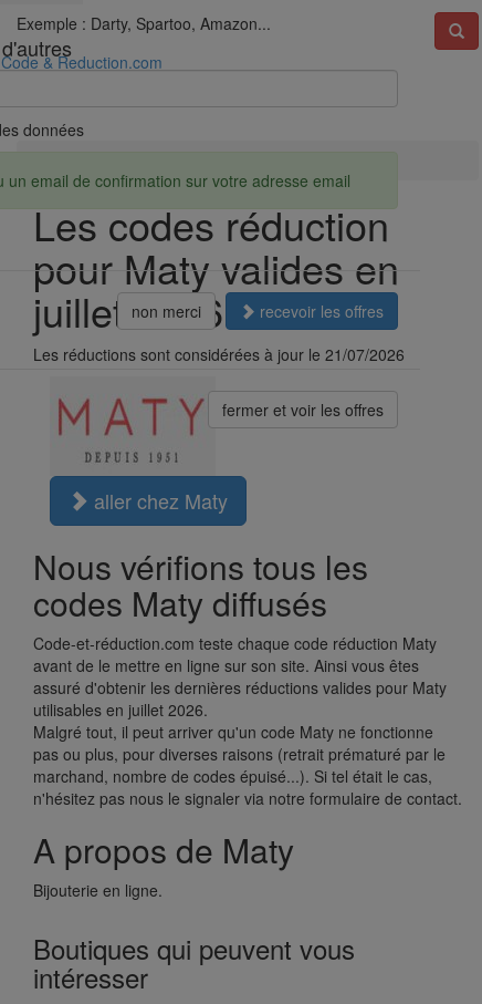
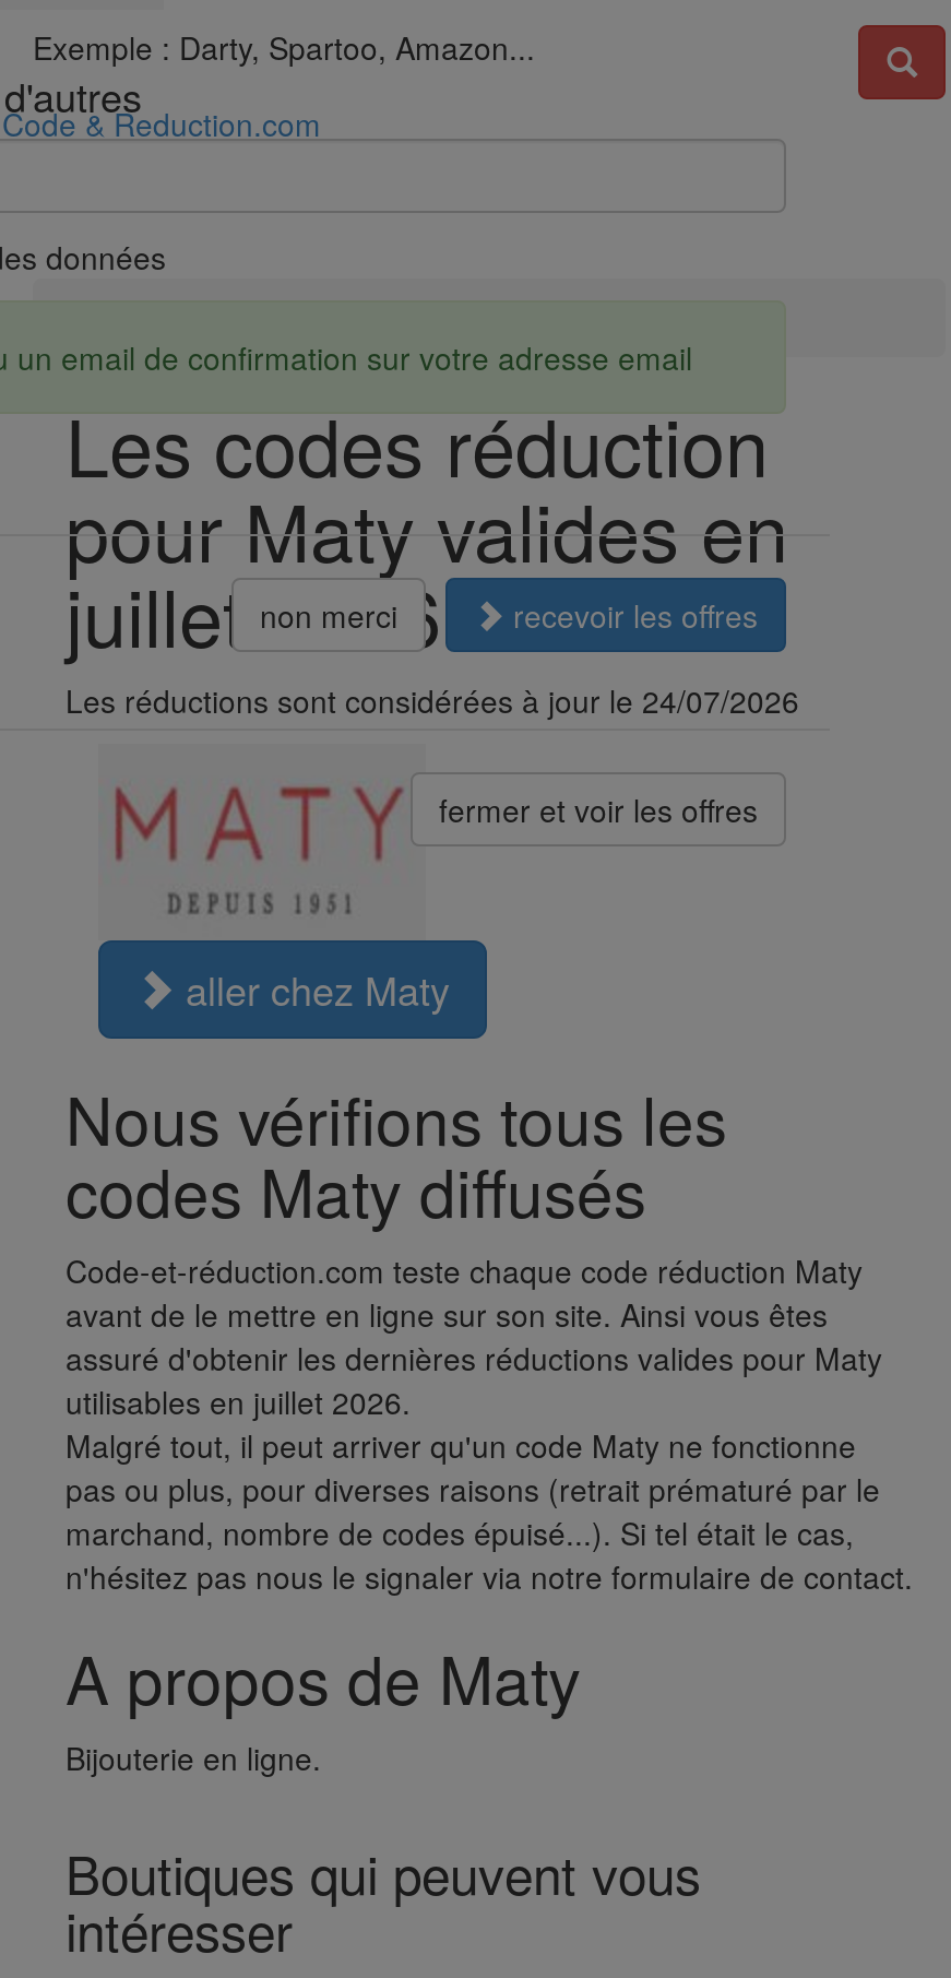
[33,343,405,365] Les réductions sont considérées à jour le 21/07/2026 -> [66,678,799,722] Les réductions sont considérées à jour le 24/07/2026

